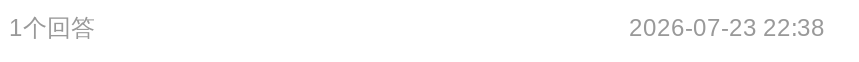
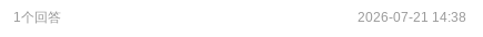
[629,14,825,42] 2026-07-23 22:38 -> [358,10,466,25] 2026-07-21 14:38

